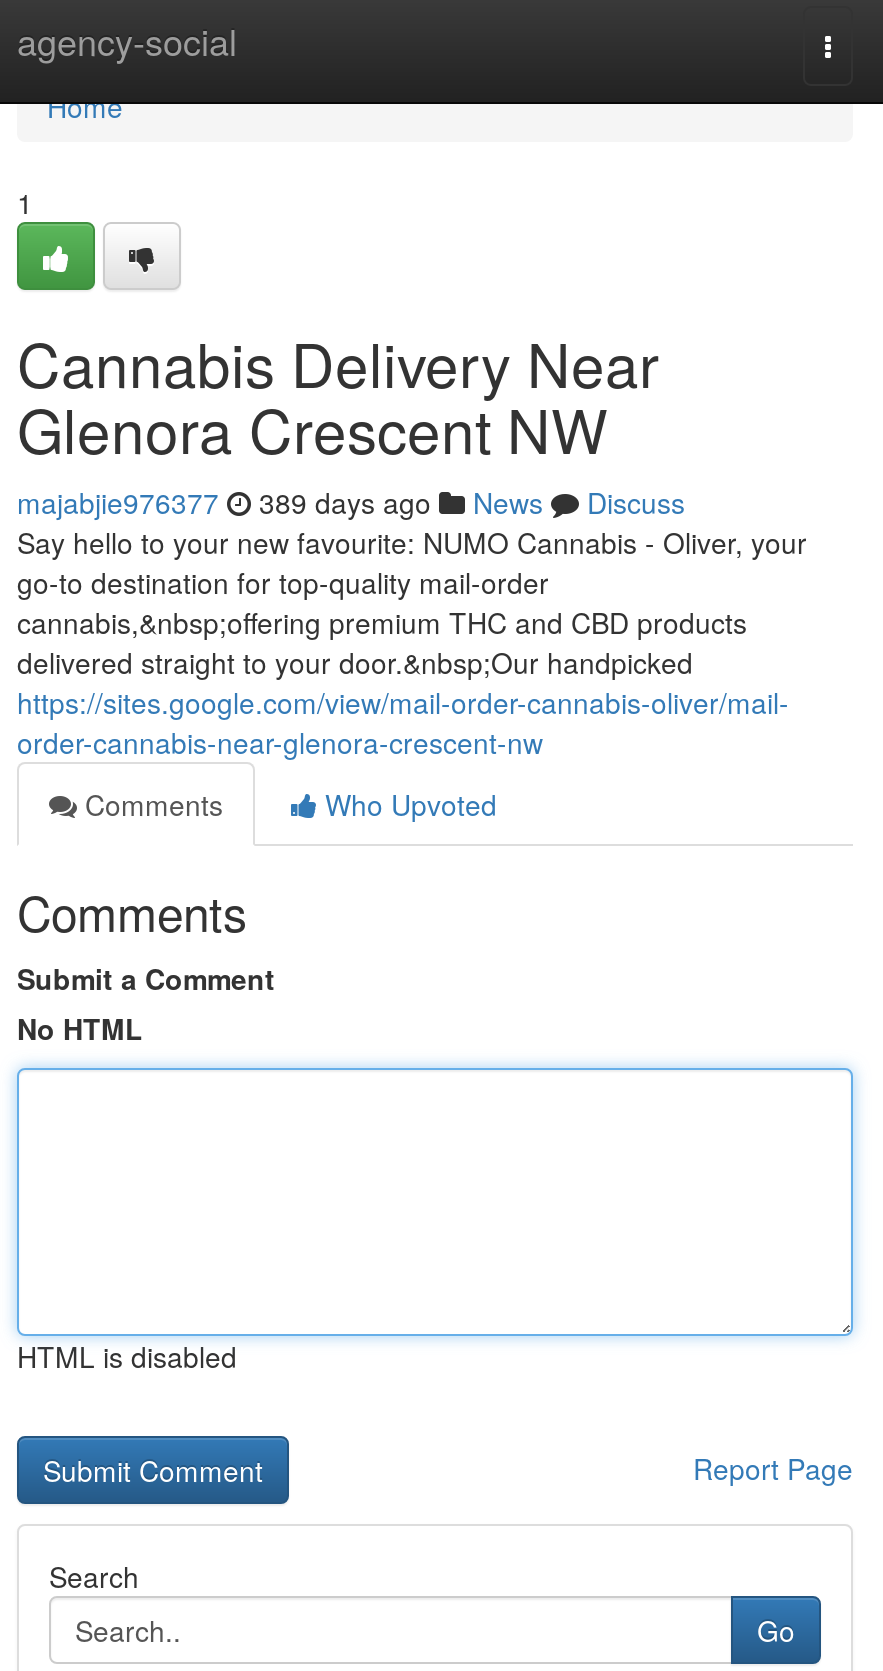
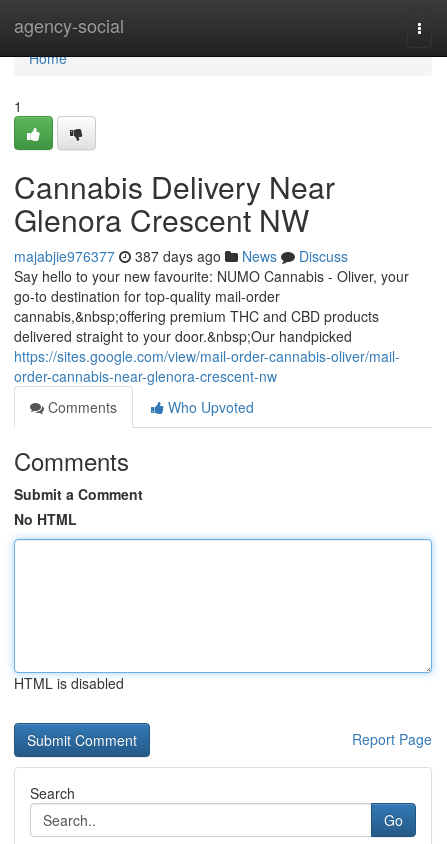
[17,482,685,522] majabjie976377 389 days ago News Discuss -> [14,246,348,266] majabjie976377 387 days ago News Discuss

